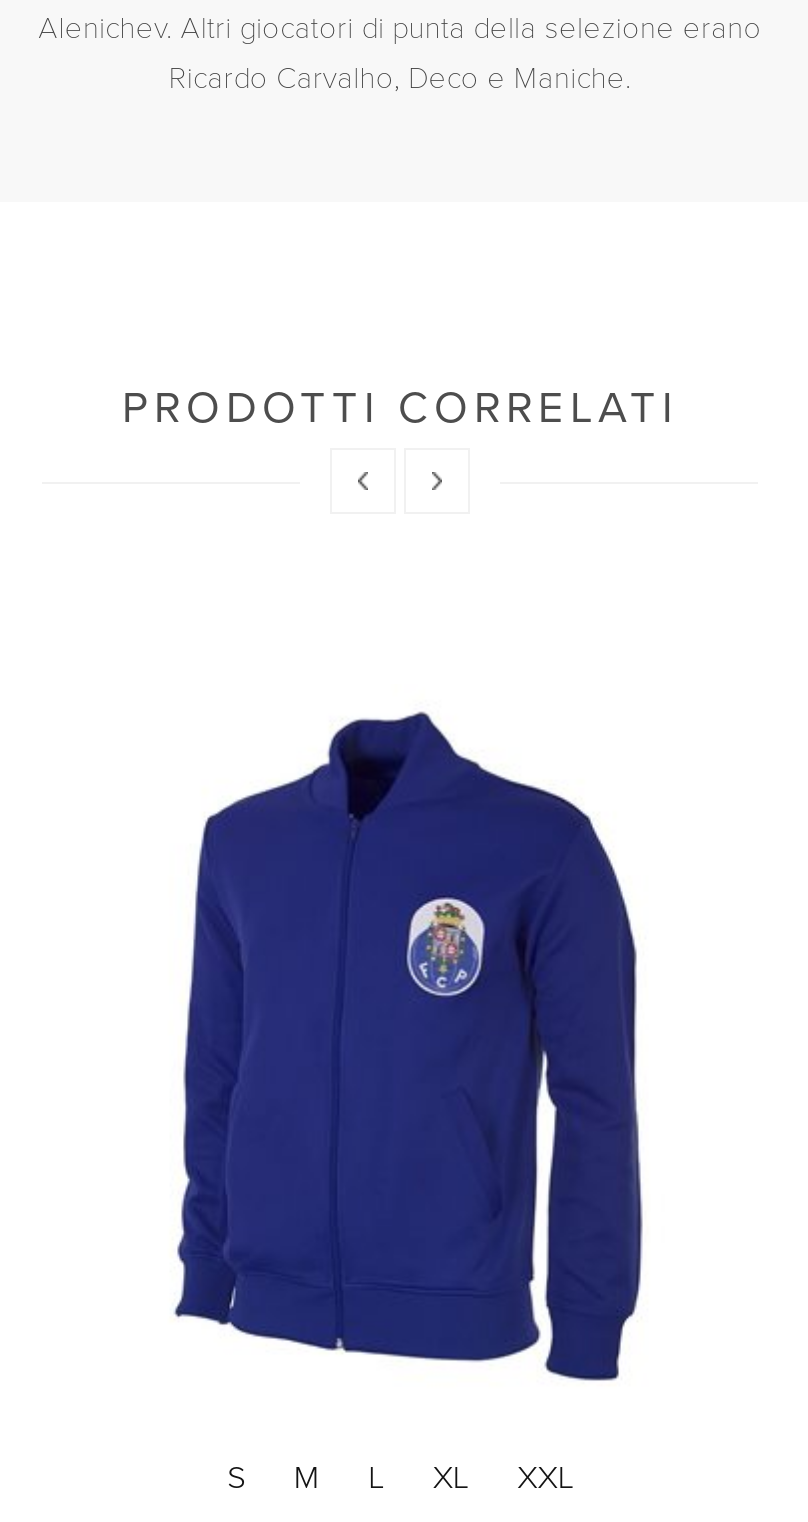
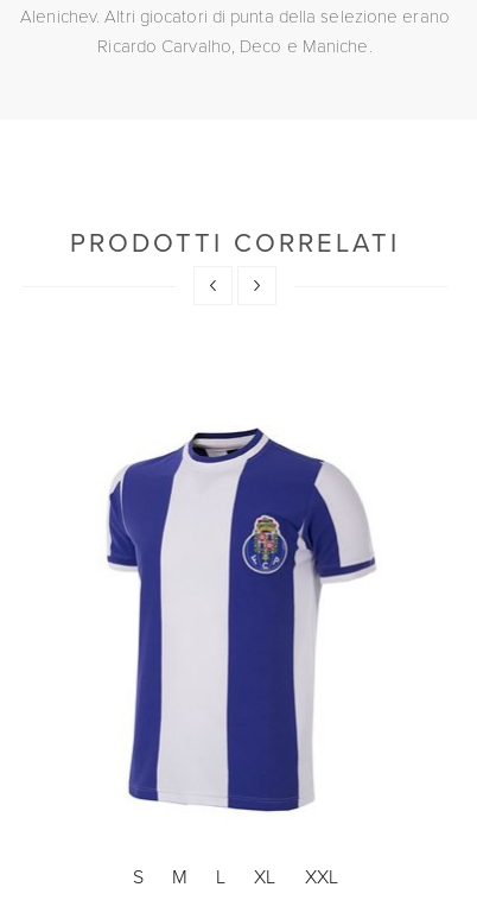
[172,710,644,1382] [image] -> [102,424,379,819] [image]

